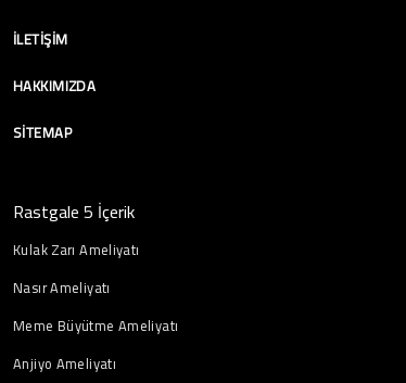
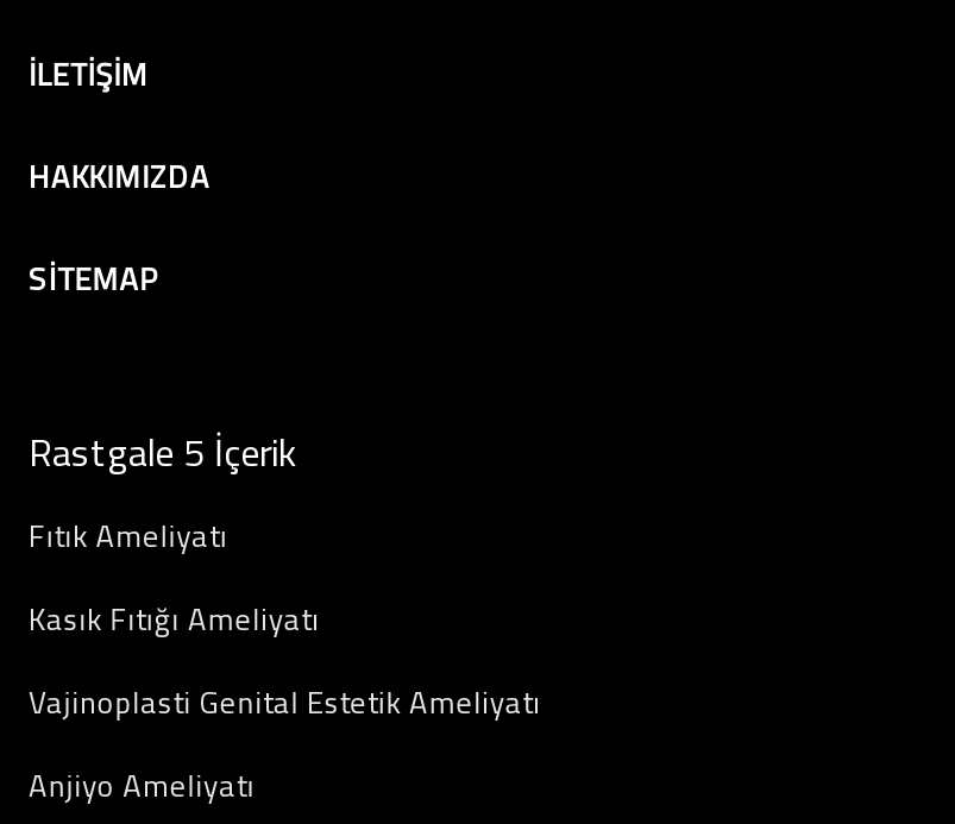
[13,237,140,263] Kulak Zarı Ameliyatı -> [29,507,228,564] Fıtık Ameliyatı
[13,275,110,301] Nasır Ameliyatı -> [29,590,320,647] Kasık Fıtığı Ameliyatı
[13,312,178,339] Meme Büyütme Ameliyatı -> [29,673,541,730] Vajinoplasti Genital Estetik Ameliyatı

